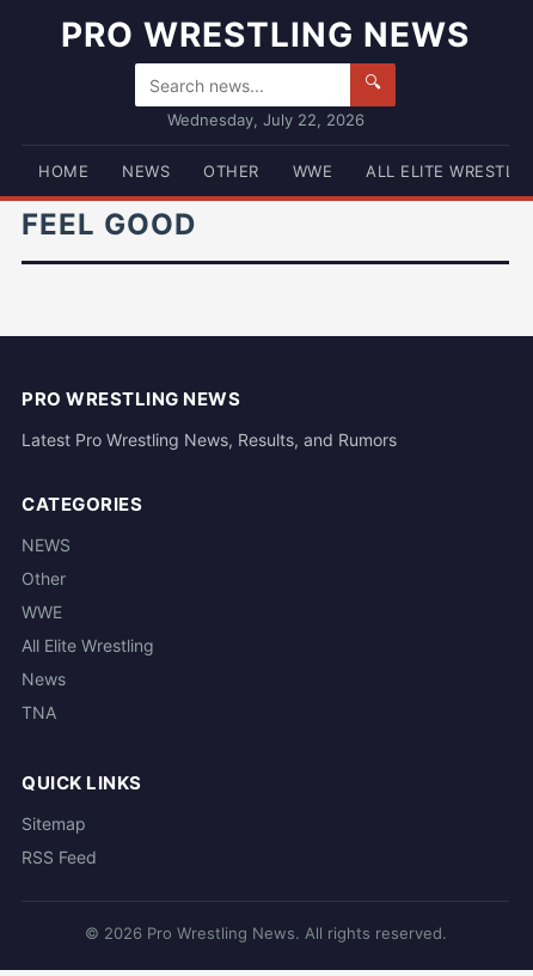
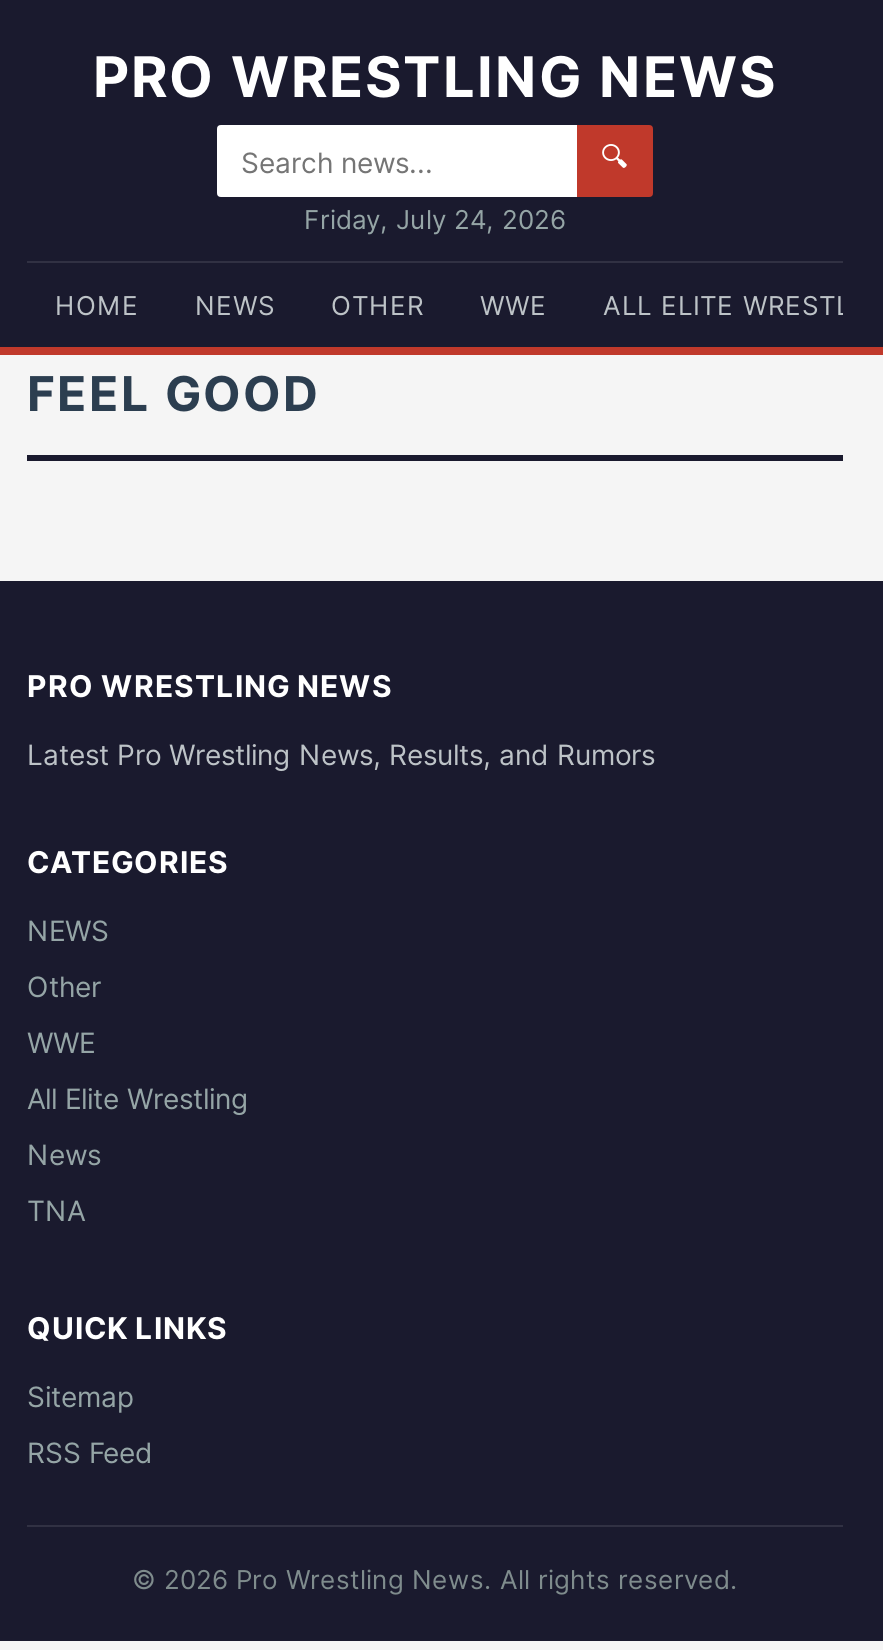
[167,110,364,129] Wednesday, July 22, 2026 -> [304,203,566,235] Friday, July 24, 2026

